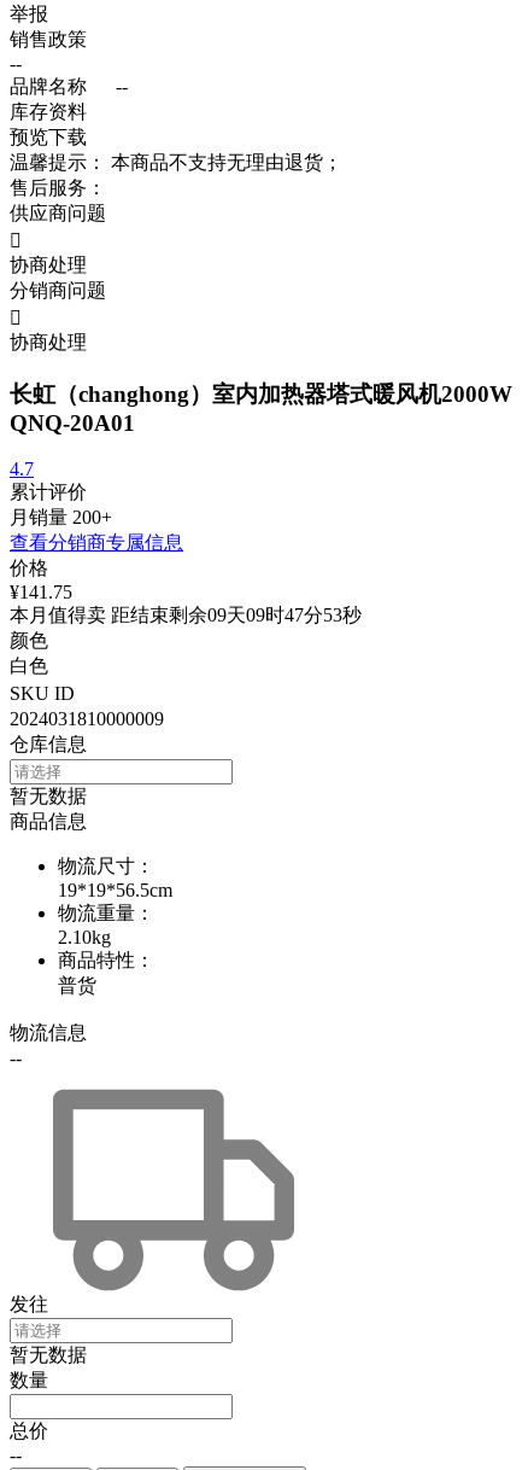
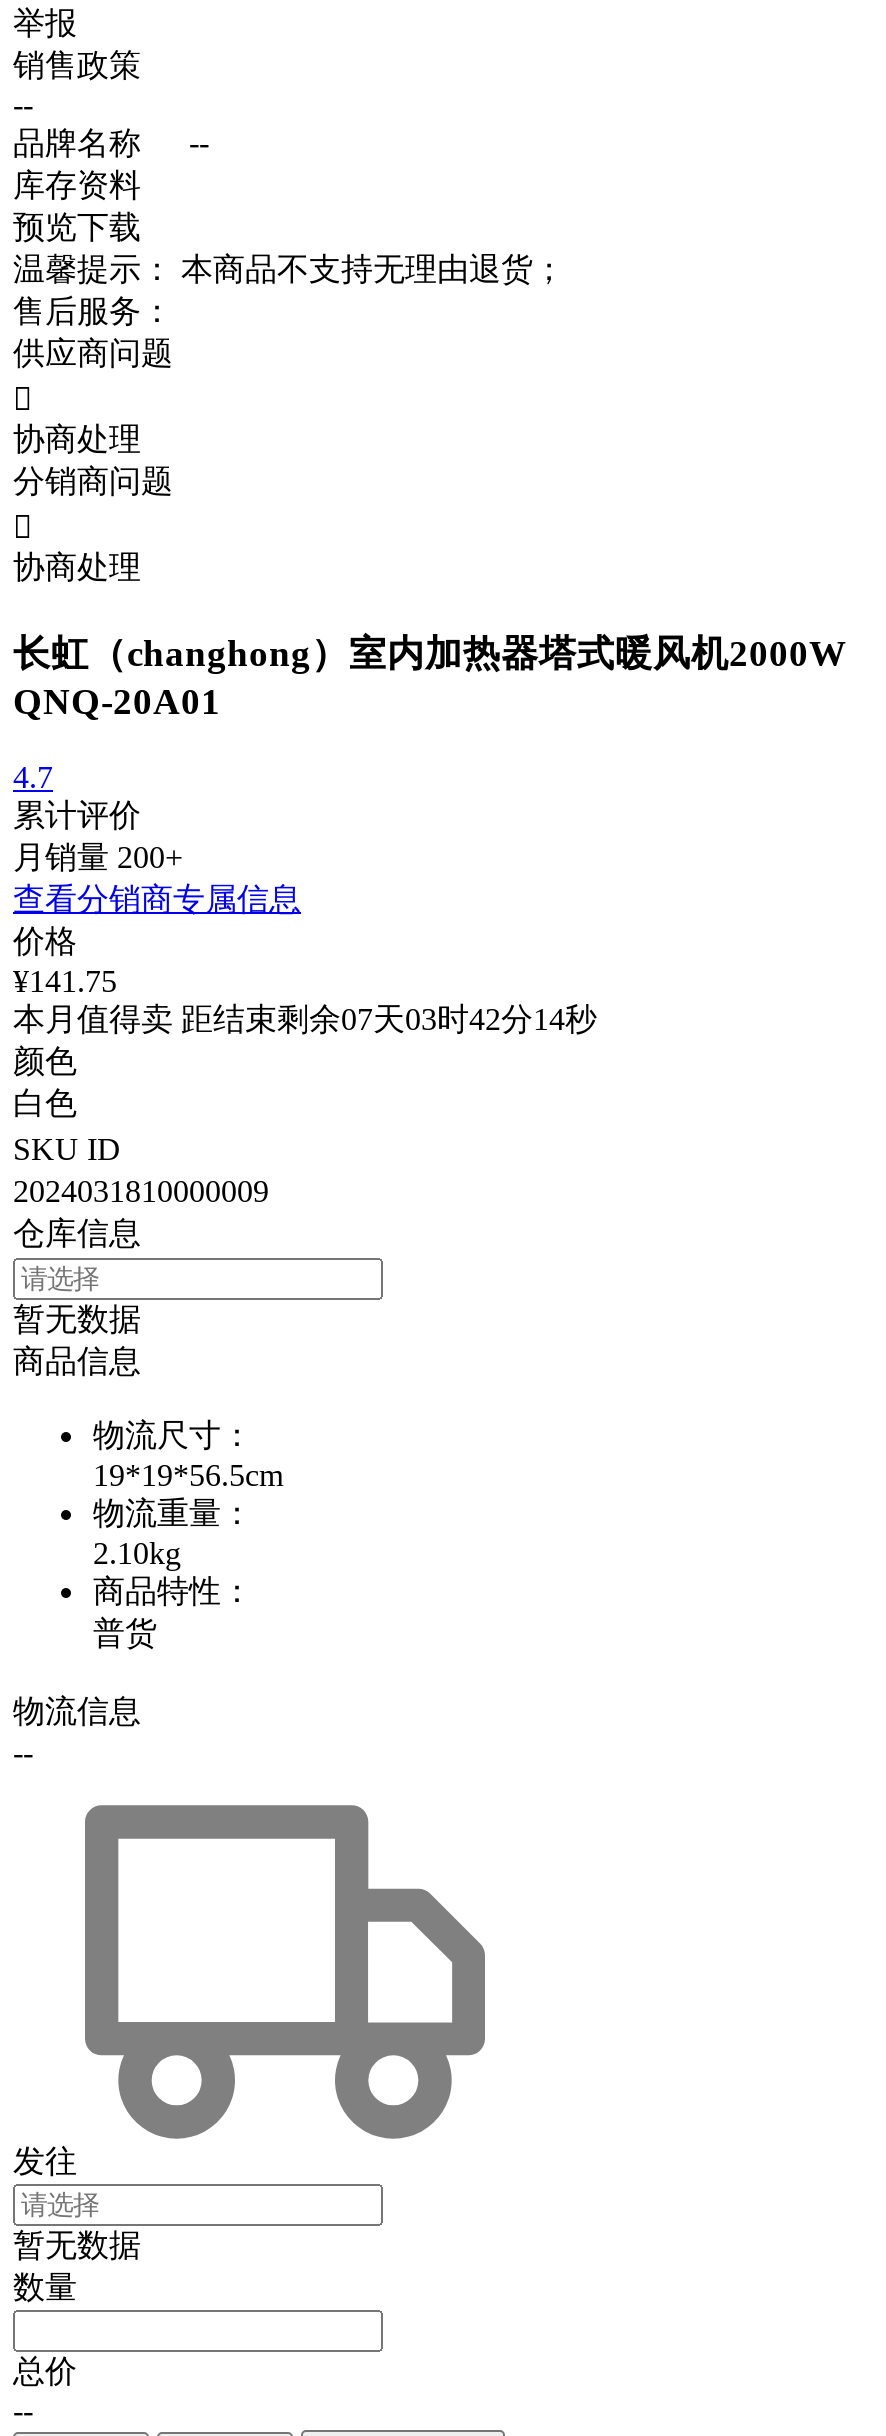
[10,605,362,626] 本月值得卖 距结束剩余09天09时47分53秒 -> [13,1003,597,1037] 本月值得卖 距结束剩余07天03时42分14秒

